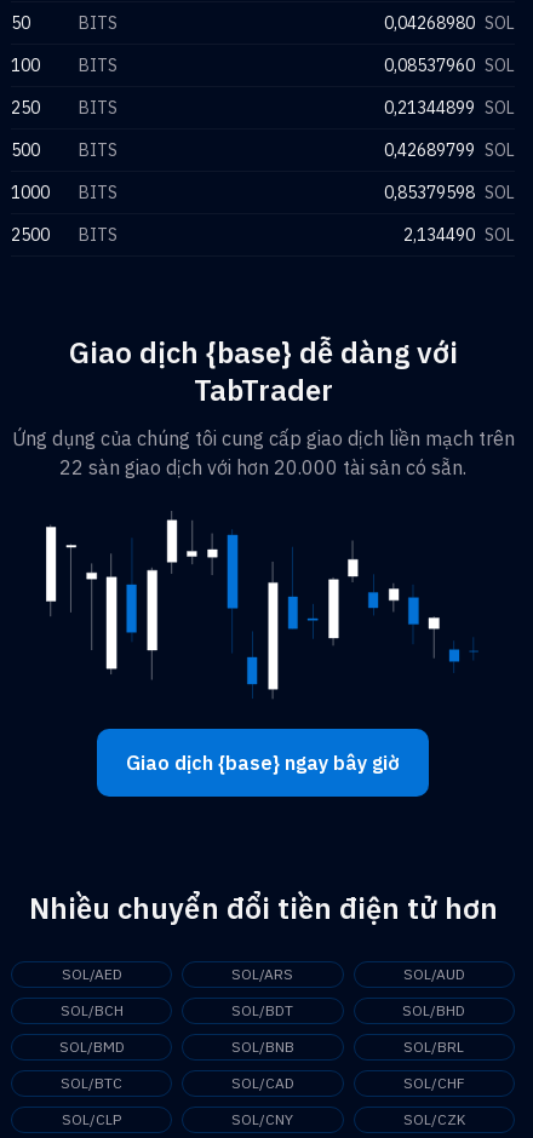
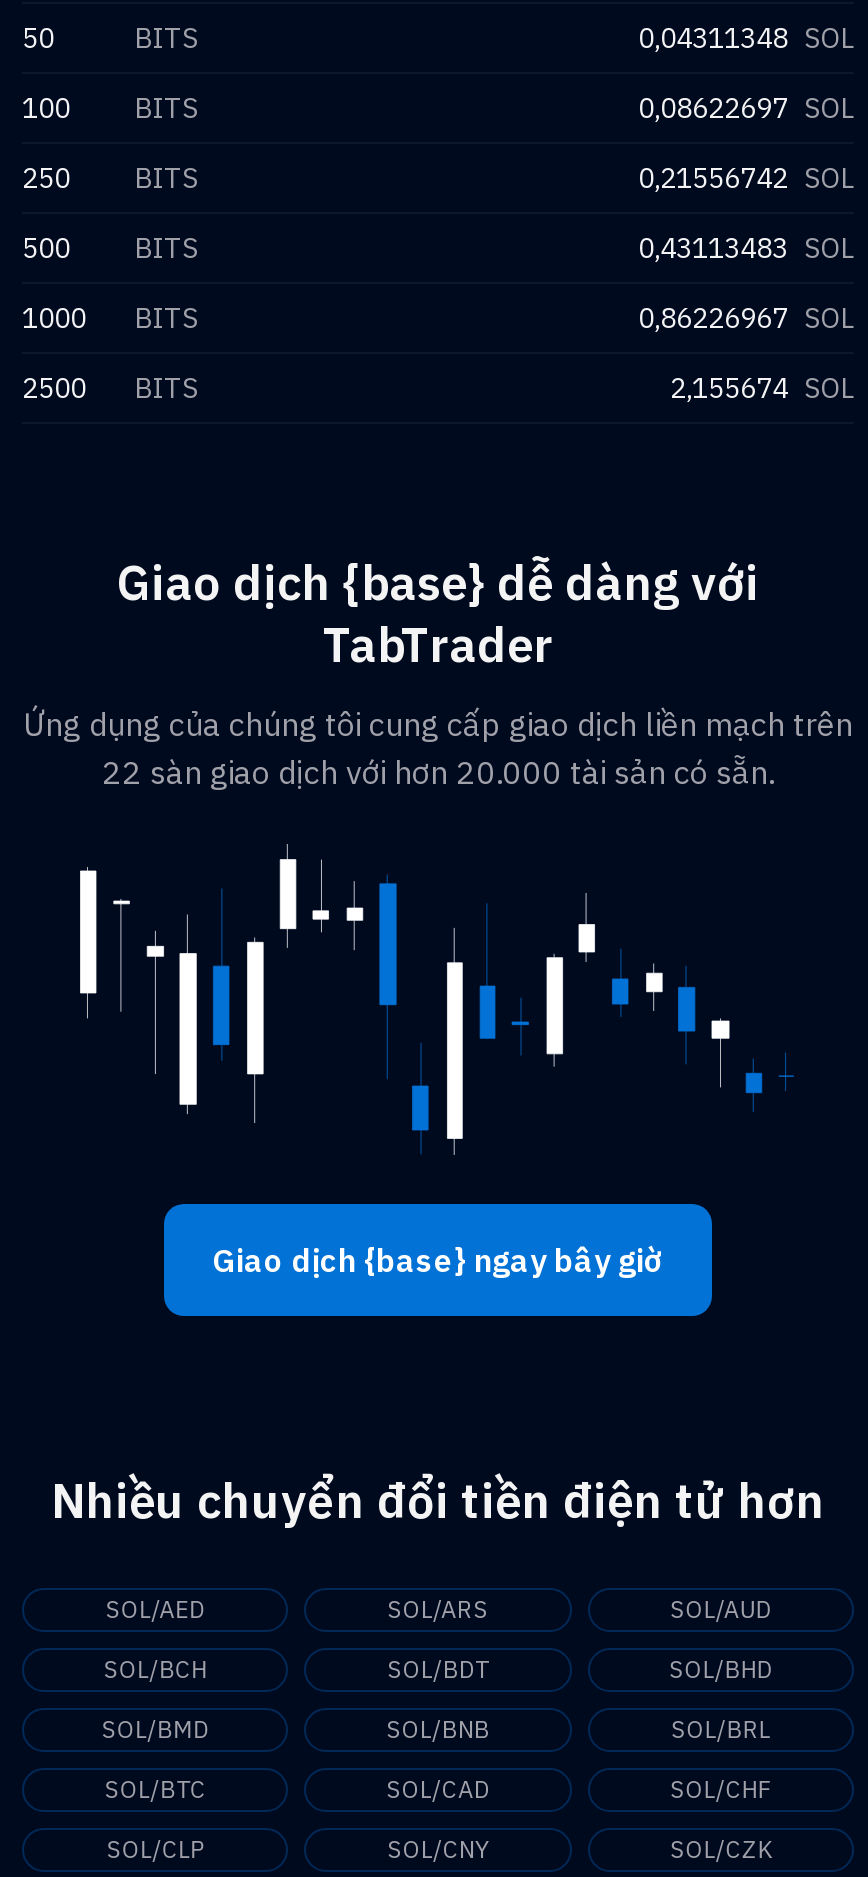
[384,12,515,34] 0,04268980 SOL -> [638,20,854,56] 0,04311348 SOL
[384,55,515,76] 0,08537960 SOL -> [638,90,854,126] 0,08622697 SOL
[384,97,515,119] 0,21344899 SOL -> [638,160,854,196] 0,21556742 SOL
[384,139,515,161] 0,42689799 SOL -> [638,230,854,266] 0,43113483 SOL
[384,182,515,204] 0,85379598 SOL -> [638,300,854,336] 0,86226967 SOL
[403,224,515,246] 2,134490 SOL -> [670,370,854,406] 2,155674 SOL

